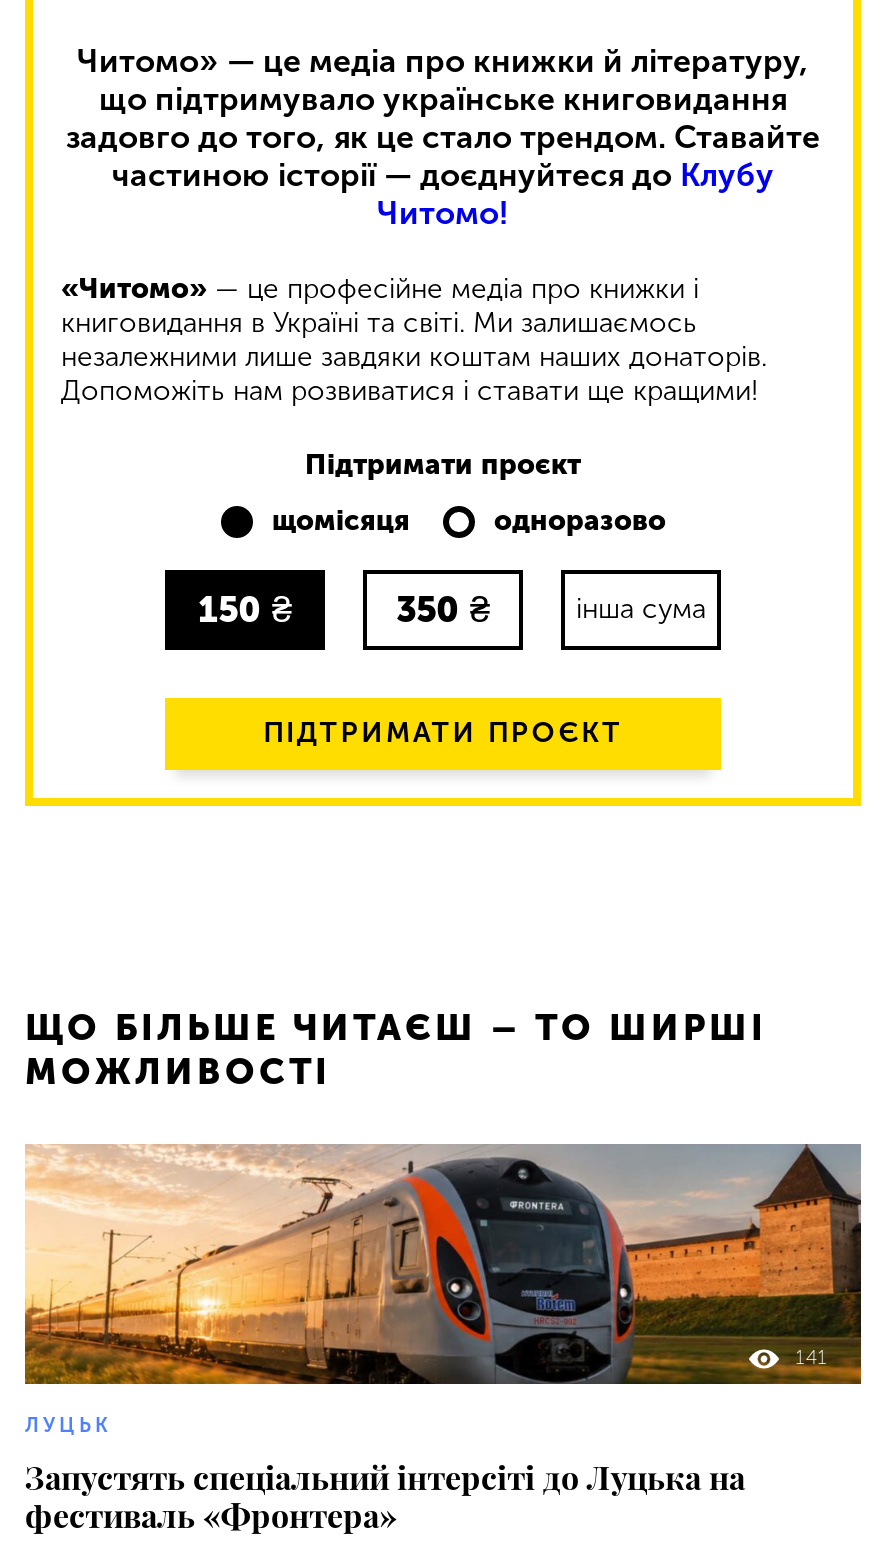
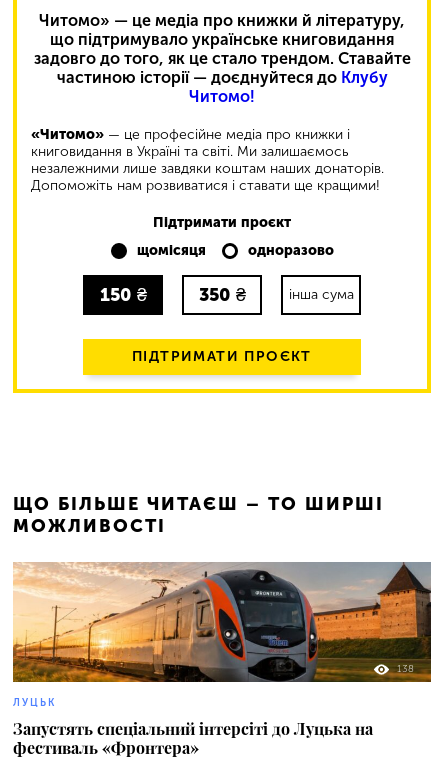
[796,1346,828,1370] 141 -> [397,663,414,675] 138

